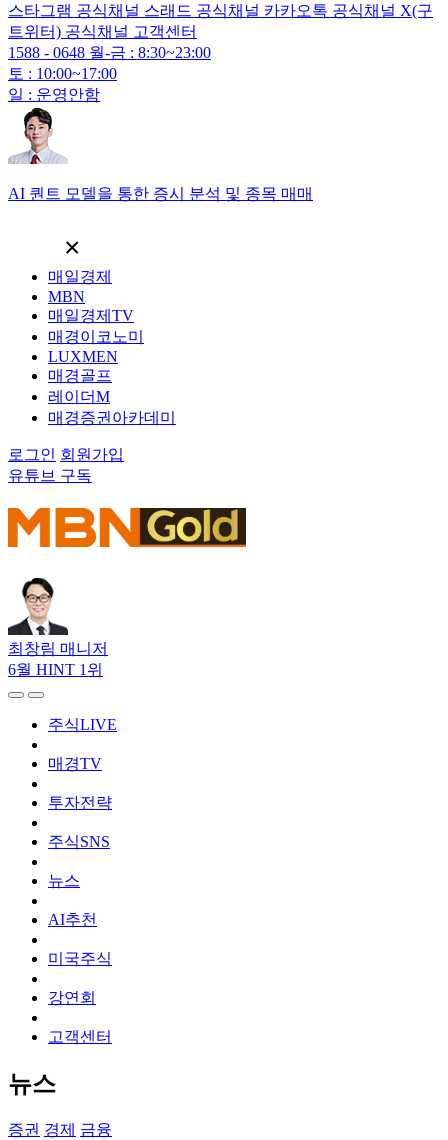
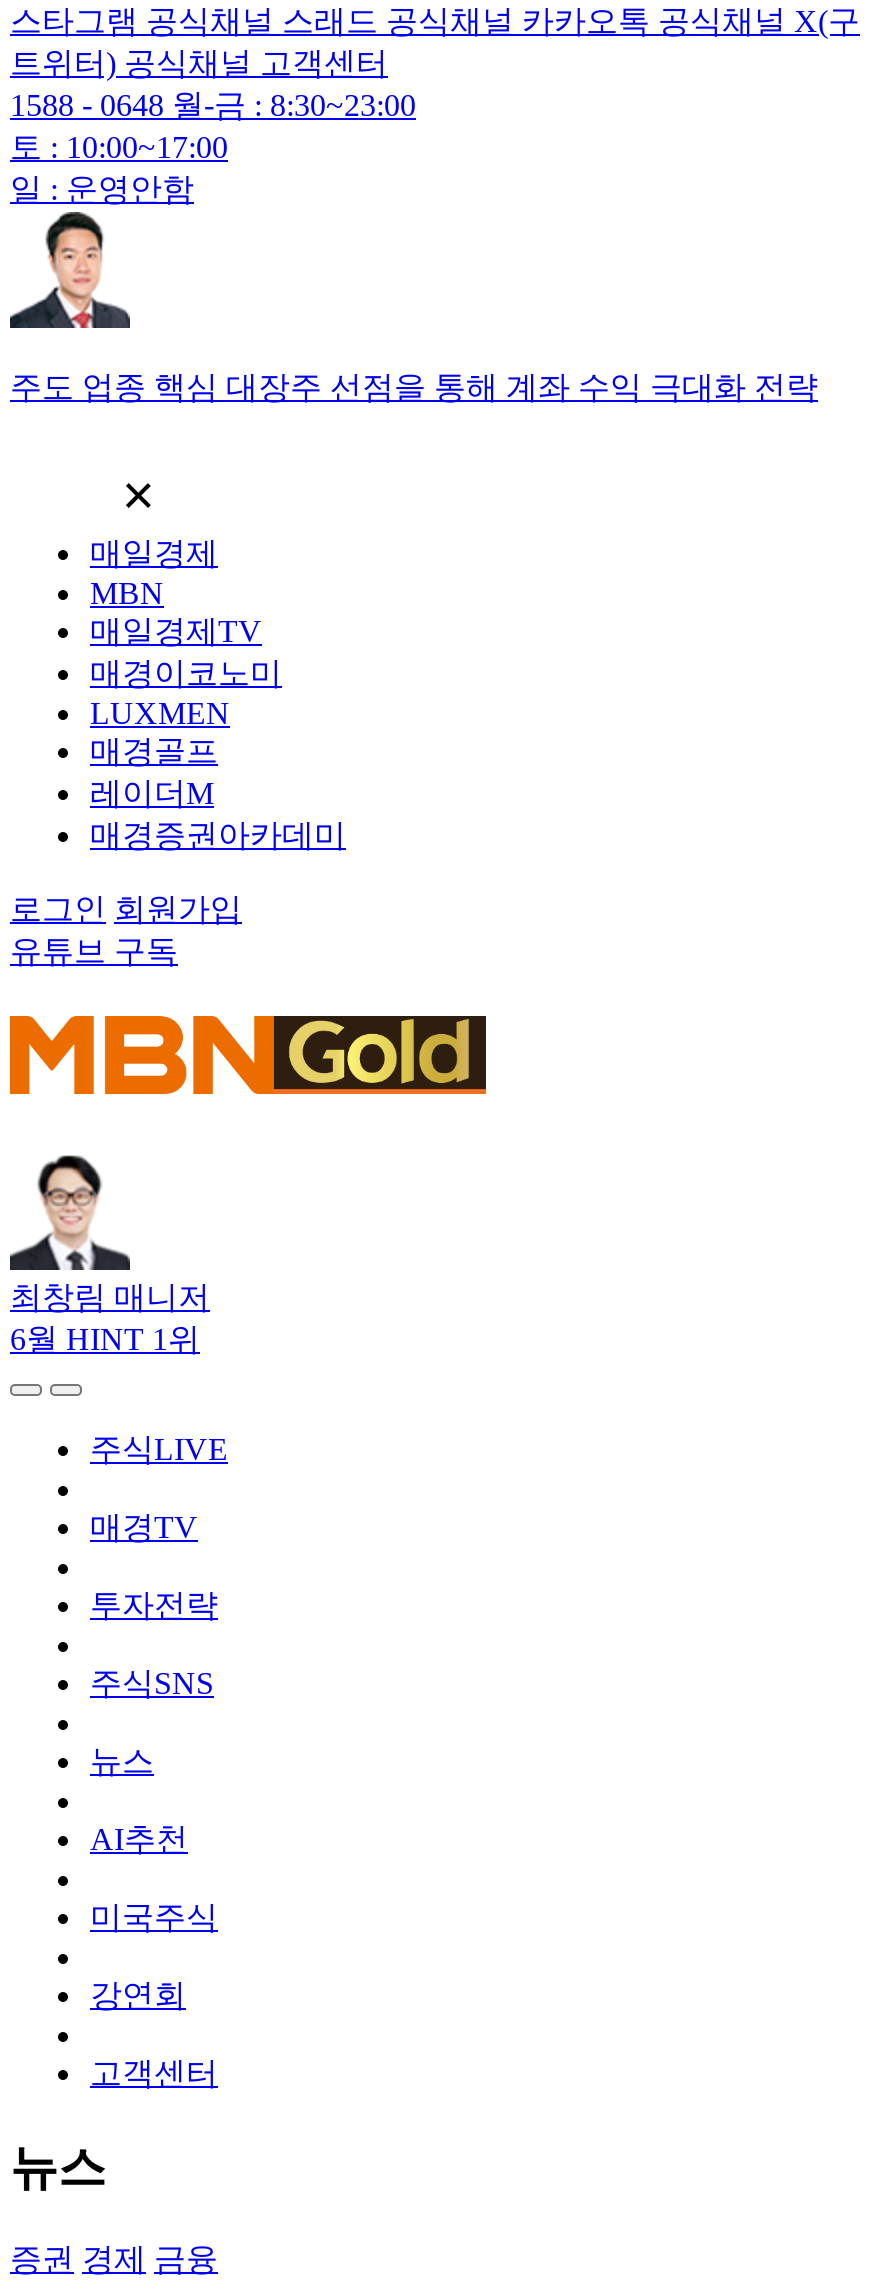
[8,106,313,202] [image] | AI 퀀트 모델을 통한 증시 분석 및 종목 매매 -> [8,212,818,404] [image] | 주도 업종 핵심 대장주 선점을 통해 계좌 수익 극대화 전략

